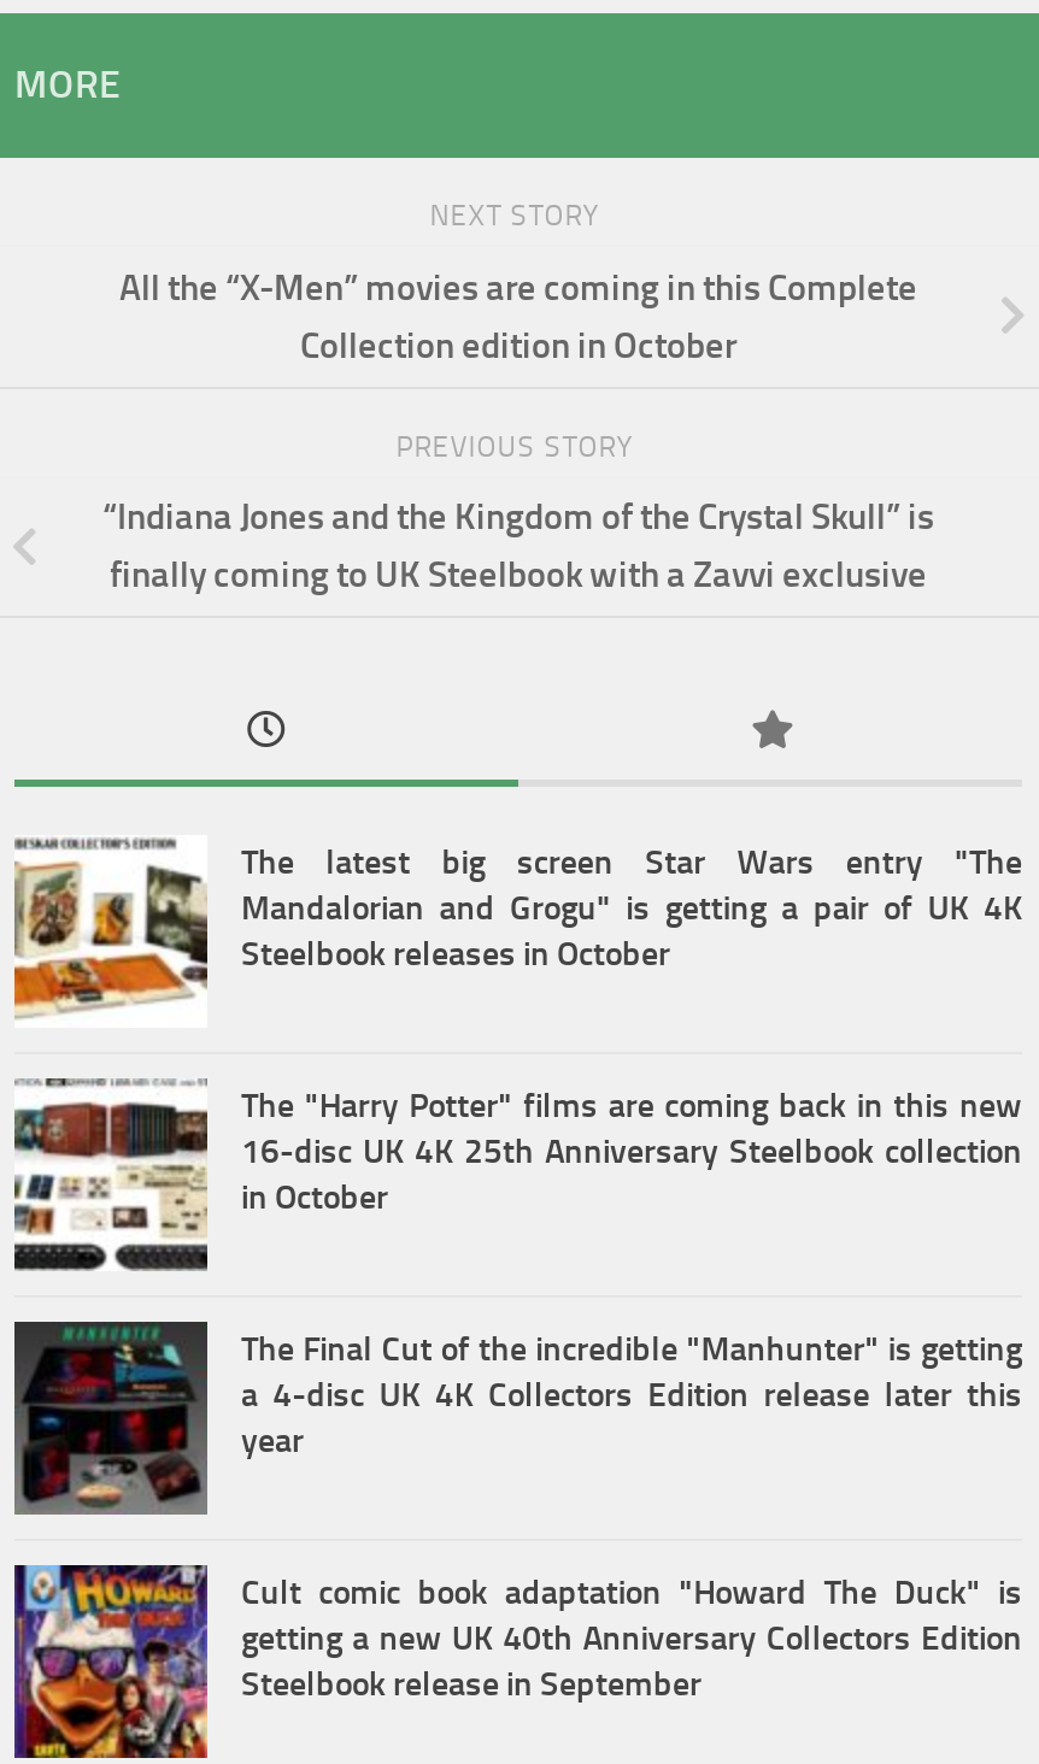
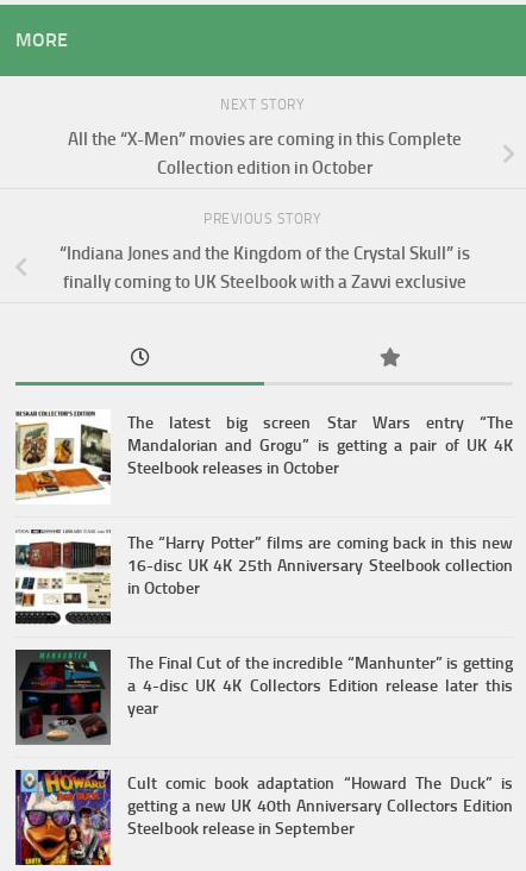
[241,841,1022,882] The latest big screen Star Wars entry "The -> [127,413,513,433] The latest big screen Star Wars entry “The
[241,887,1022,928] Mandalorian and Grogu" is getting a pair of UK 4K -> [127,436,513,456] Mandalorian and Grogu” is getting a pair of UK 4K
[241,1085,1022,1126] The "Harry Potter" films are coming back in this new -> [127,533,513,553] The “Harry Potter” films are coming back in this new
[241,1328,1022,1369] The Final Cut of the incredible "Manhunter" is getting -> [127,653,513,674] The Final Cut of the incredible “Manhunter” is getting
[241,1571,1022,1612] Cult comic book adaptation "Howard The Duck" is -> [127,774,513,794] Cult comic book adaptation “Howard The Duck” is

